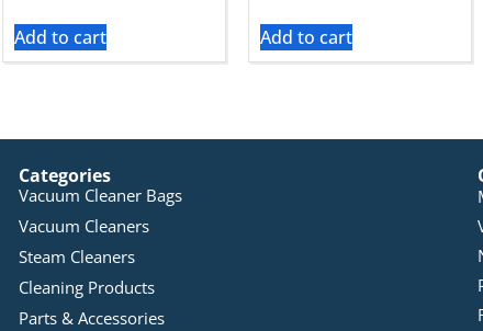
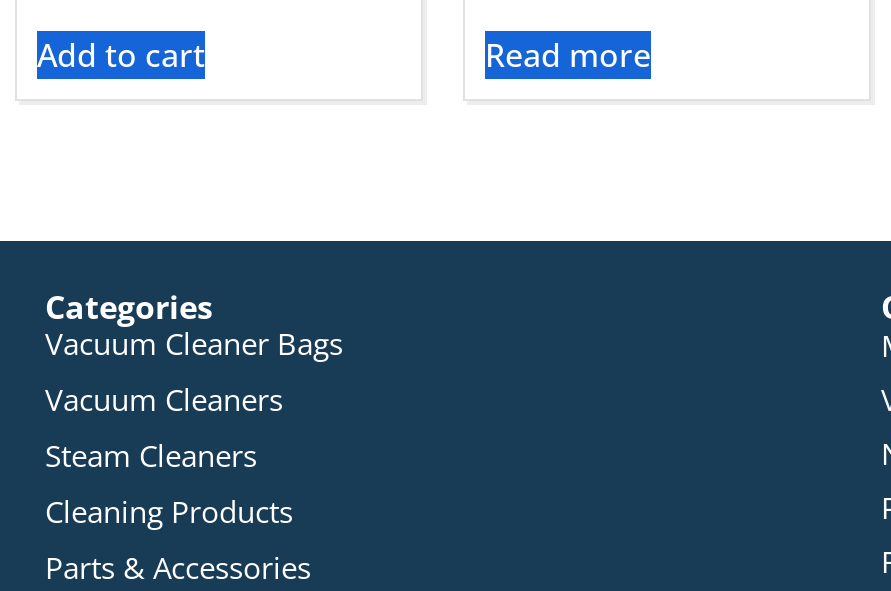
[260,25,352,50] Add to cart -> [485,33,651,77] Read more

